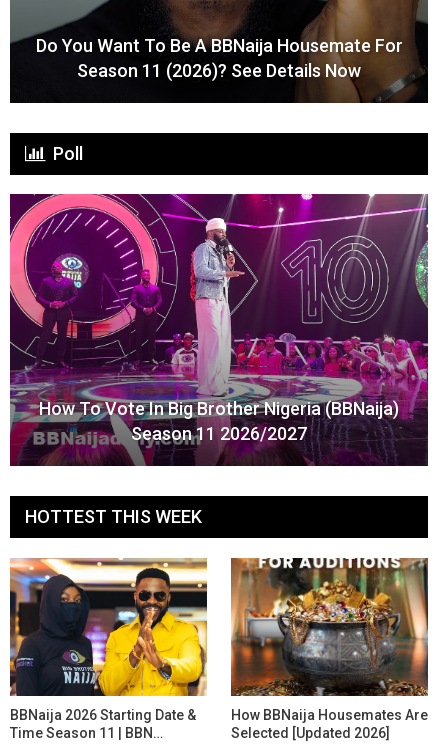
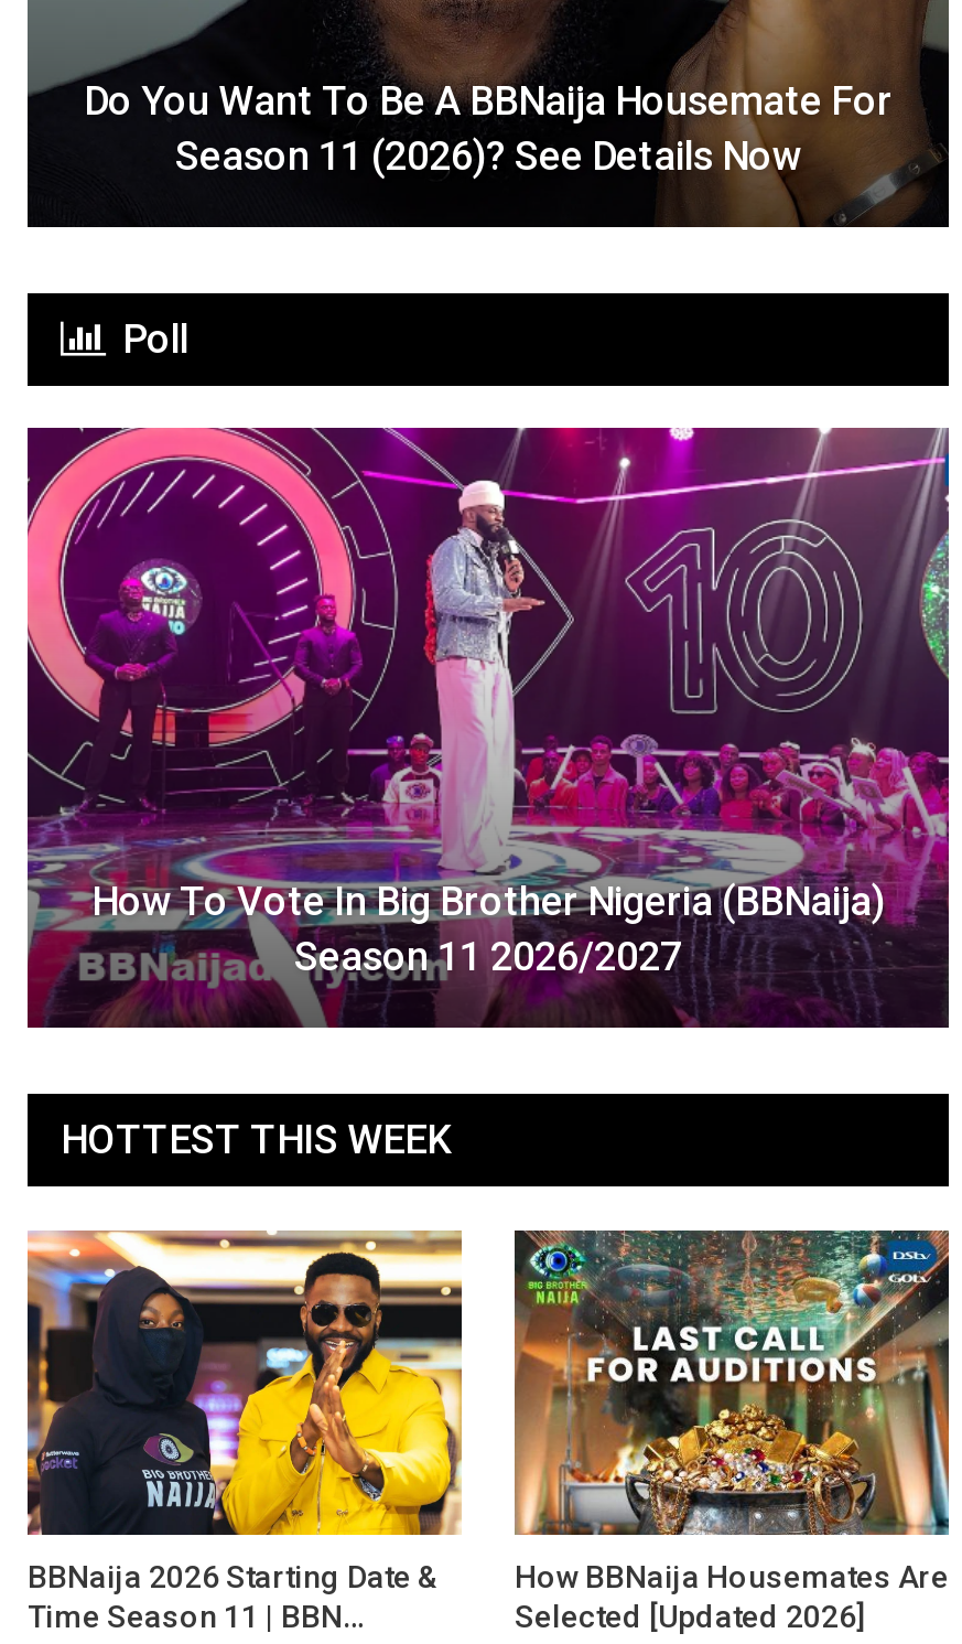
[230,557,429,697] [image] -> [512,1228,951,1537] [image]

